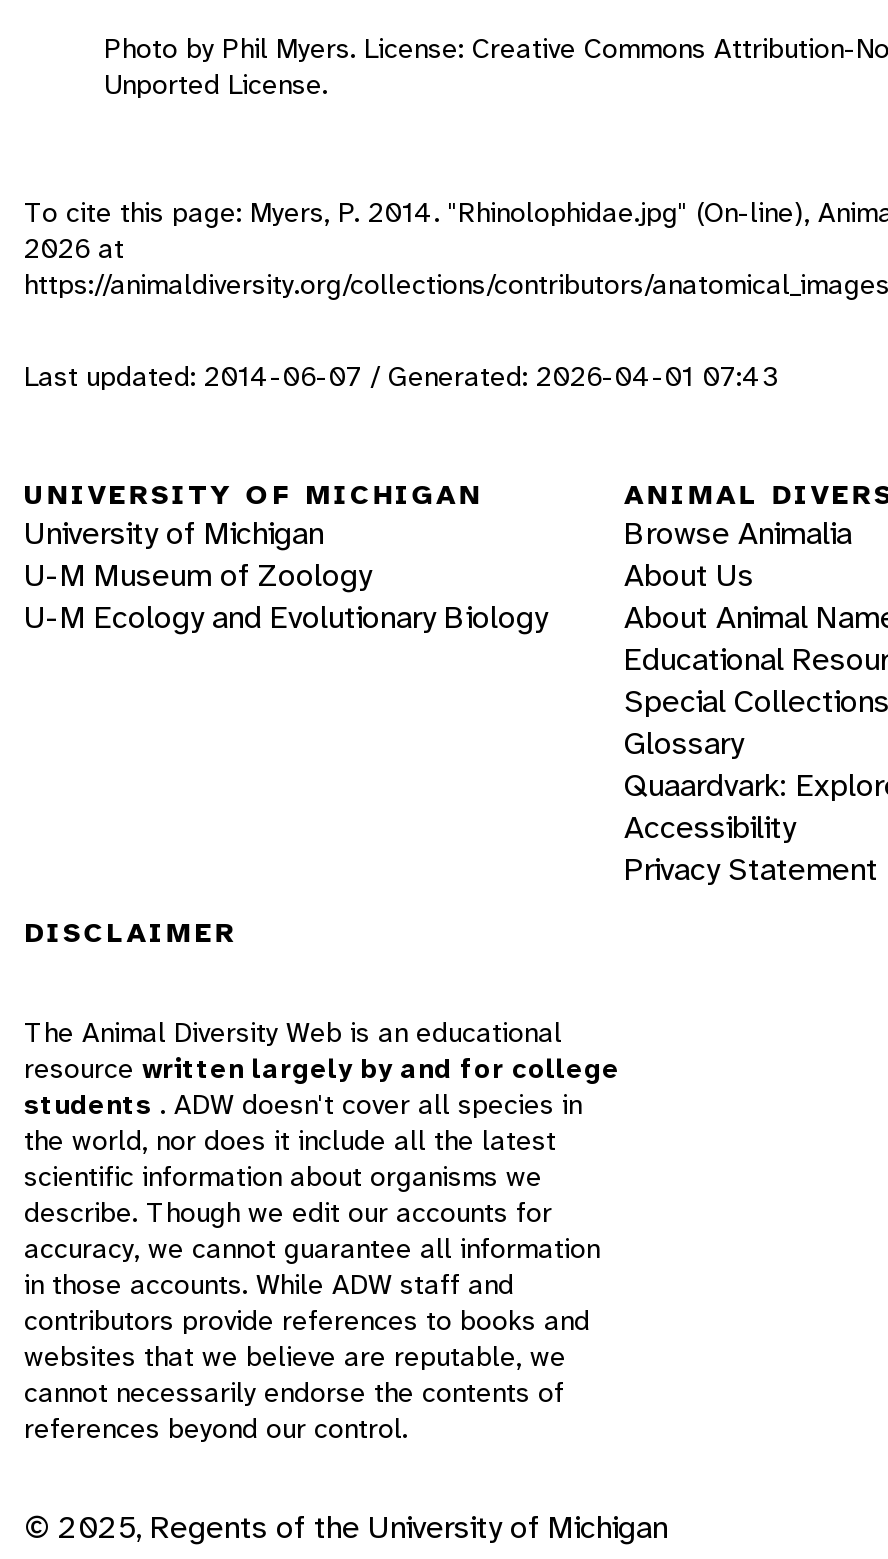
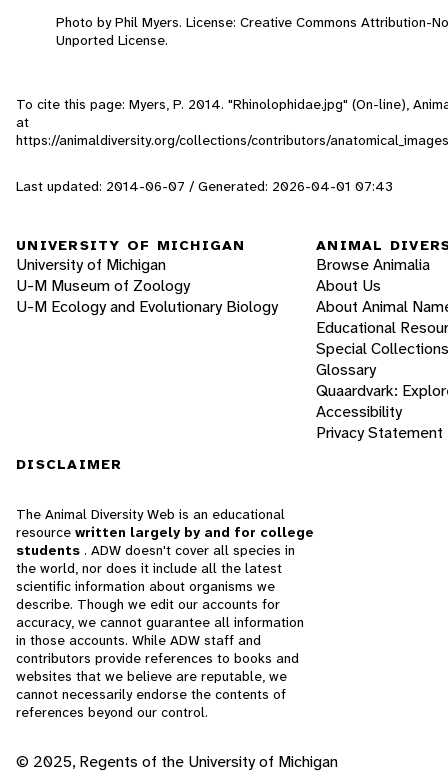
[24,230,124,266] 2026 at -> [16,113,29,131] at

